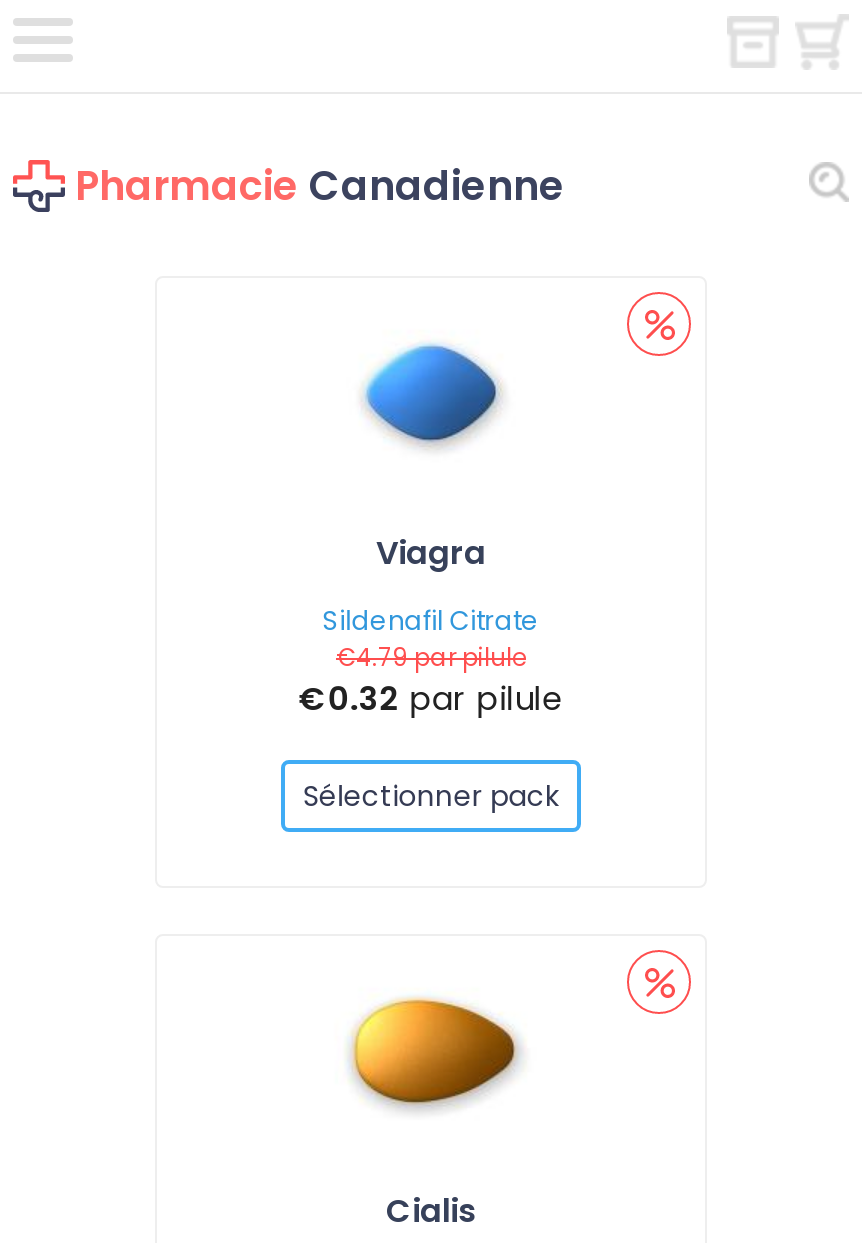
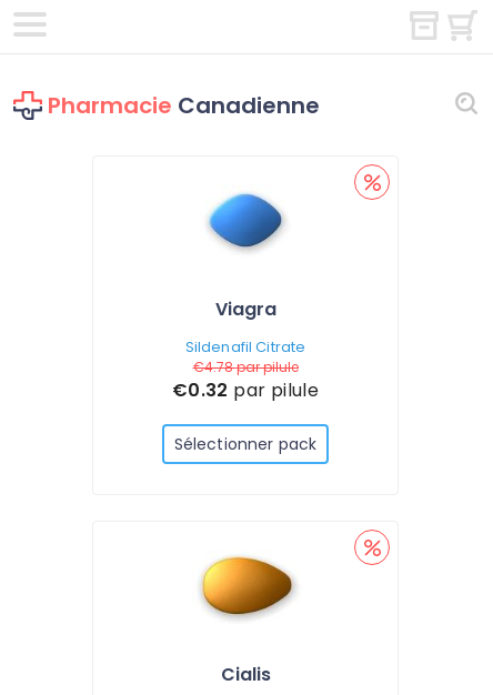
[336,640,526,674] €4.79par pilule -> [193,357,298,376] €4.78par pilule

